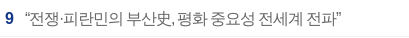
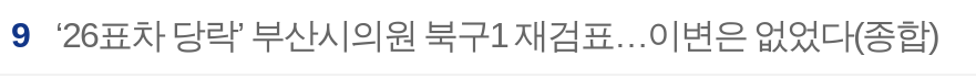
[25,10,340,27] “전쟁·피란민의 부산史, 평화 중요성 전세계 전파” -> [55,16,937,54] ‘26표차 당락’ 부산시의원 북구1 재검표…이변은 없었다(종합)

